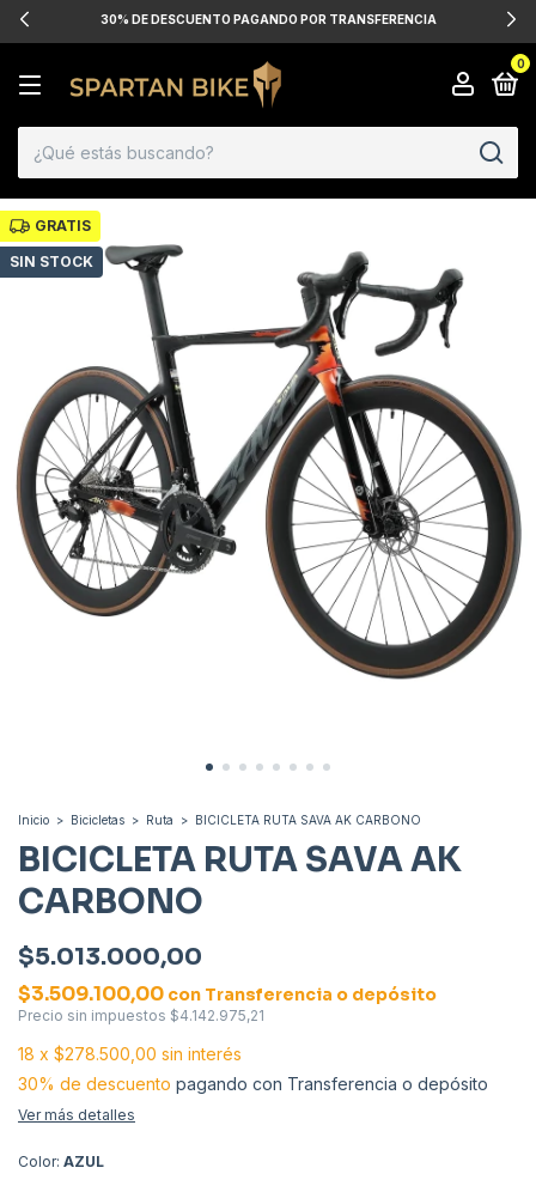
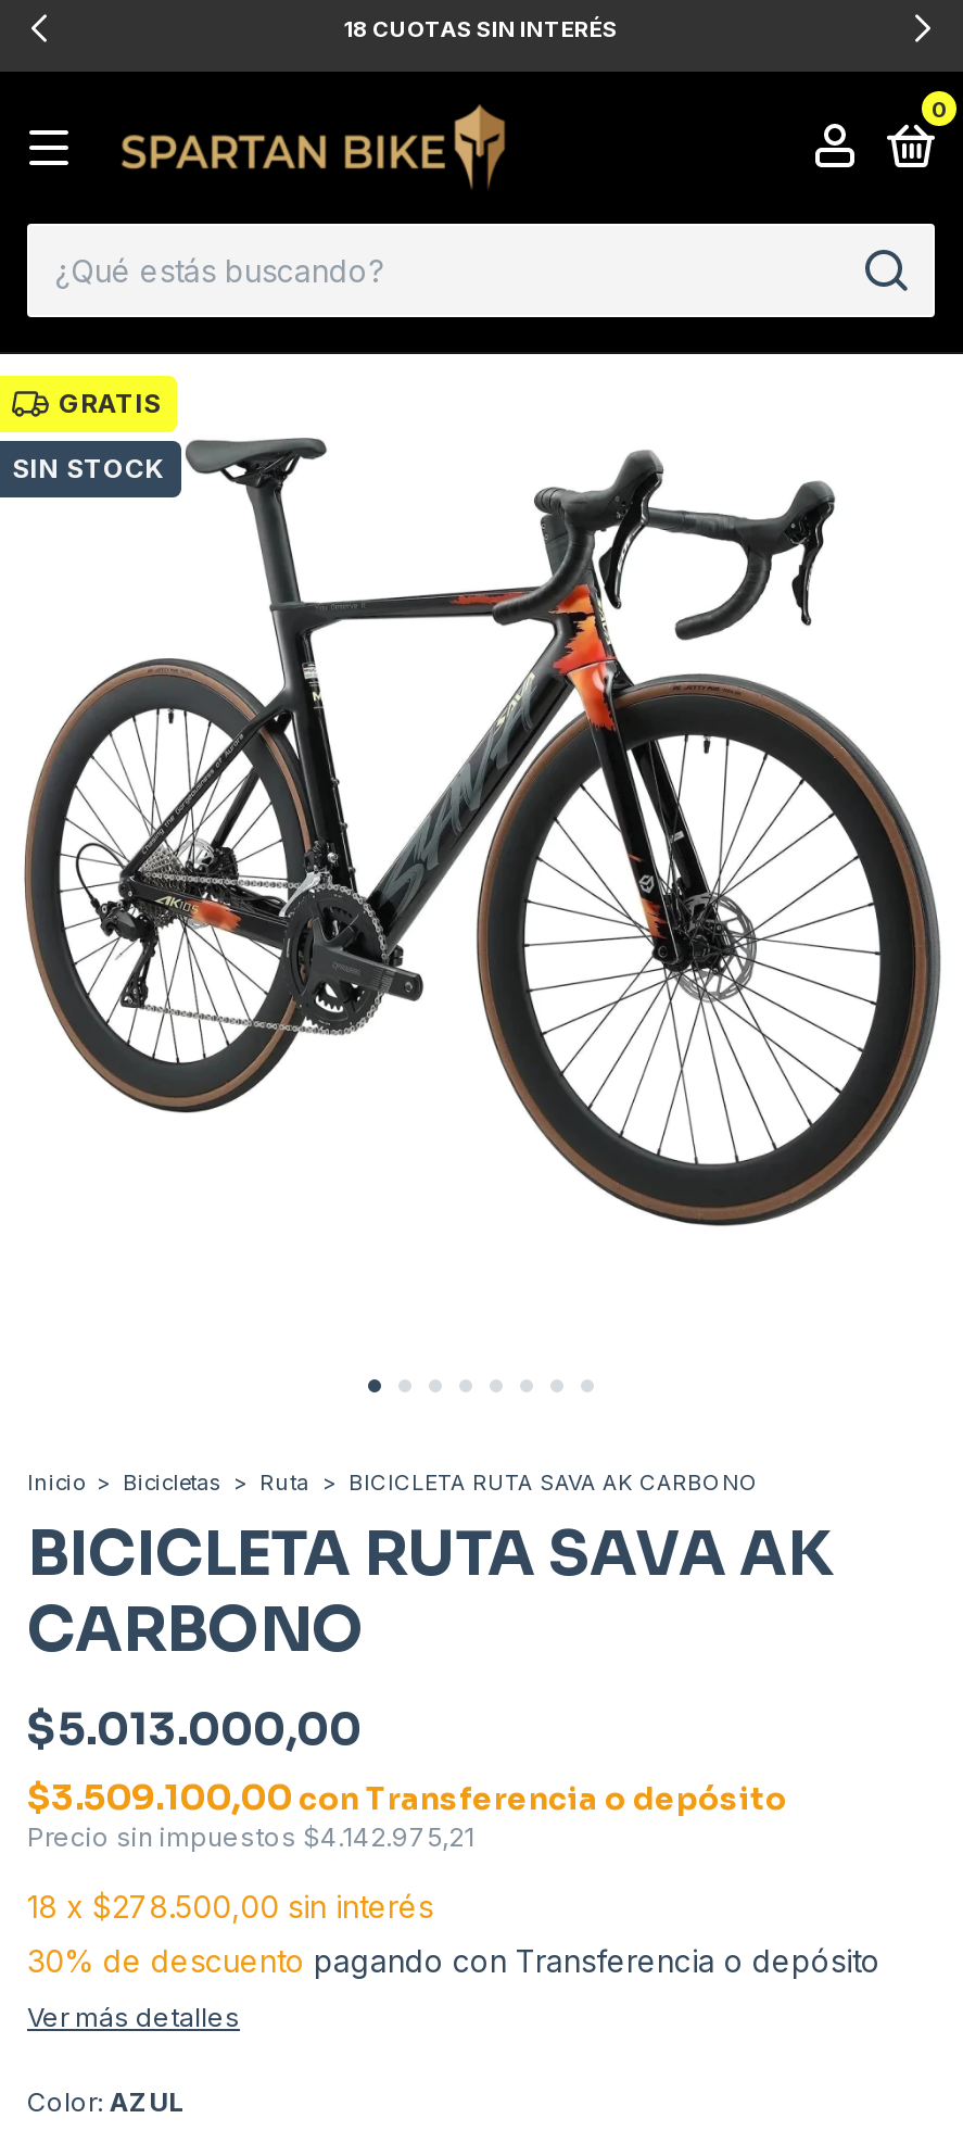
[100,12,436,26] 30% DE DESCUENTO PAGANDO POR TRANSFERENCIA -> [344,15,618,41] 18 CUOTAS SIN INTERÉS

